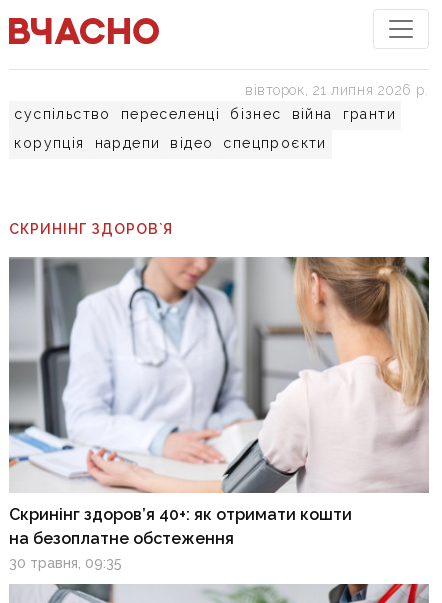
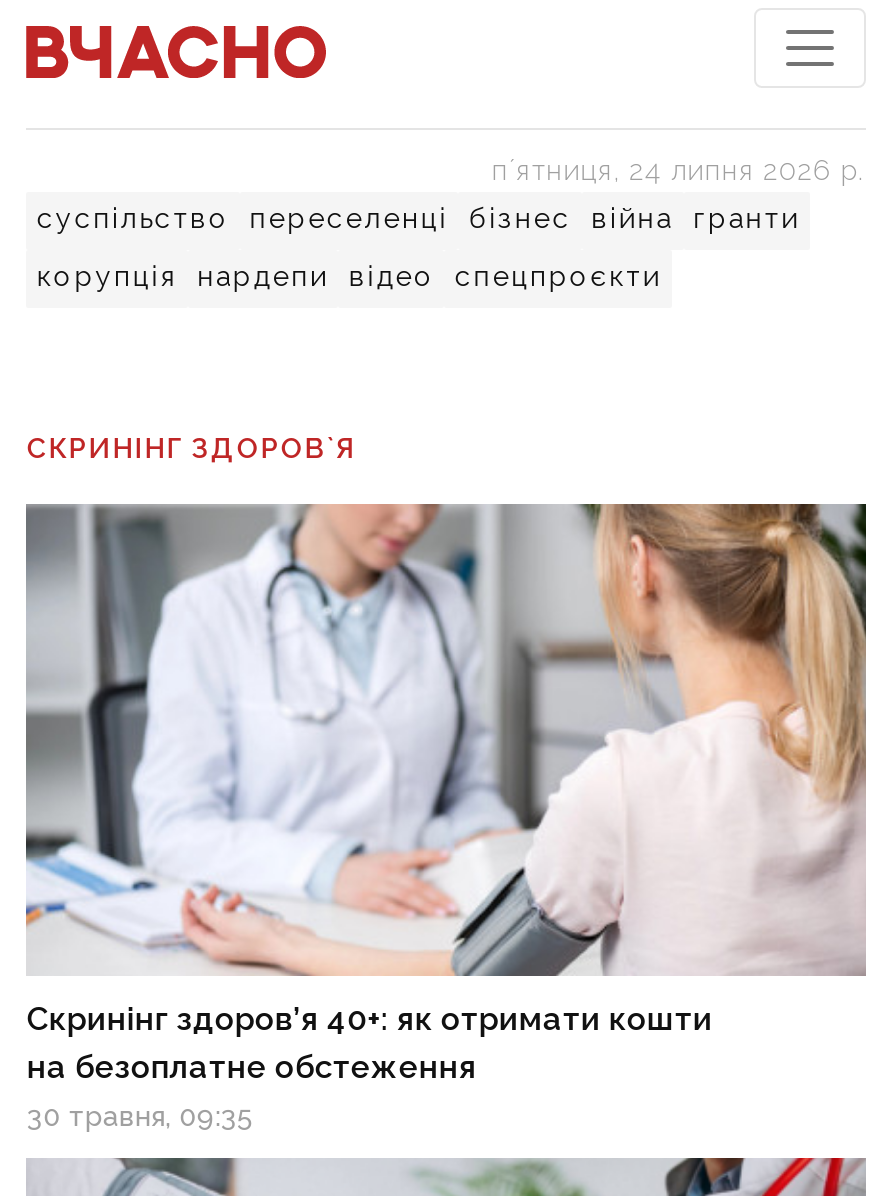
[245,82,429,98] вівторок, 21 липня 2026 р. -> [492,154,865,186] пʼятниця, 24 липня 2026 р.

